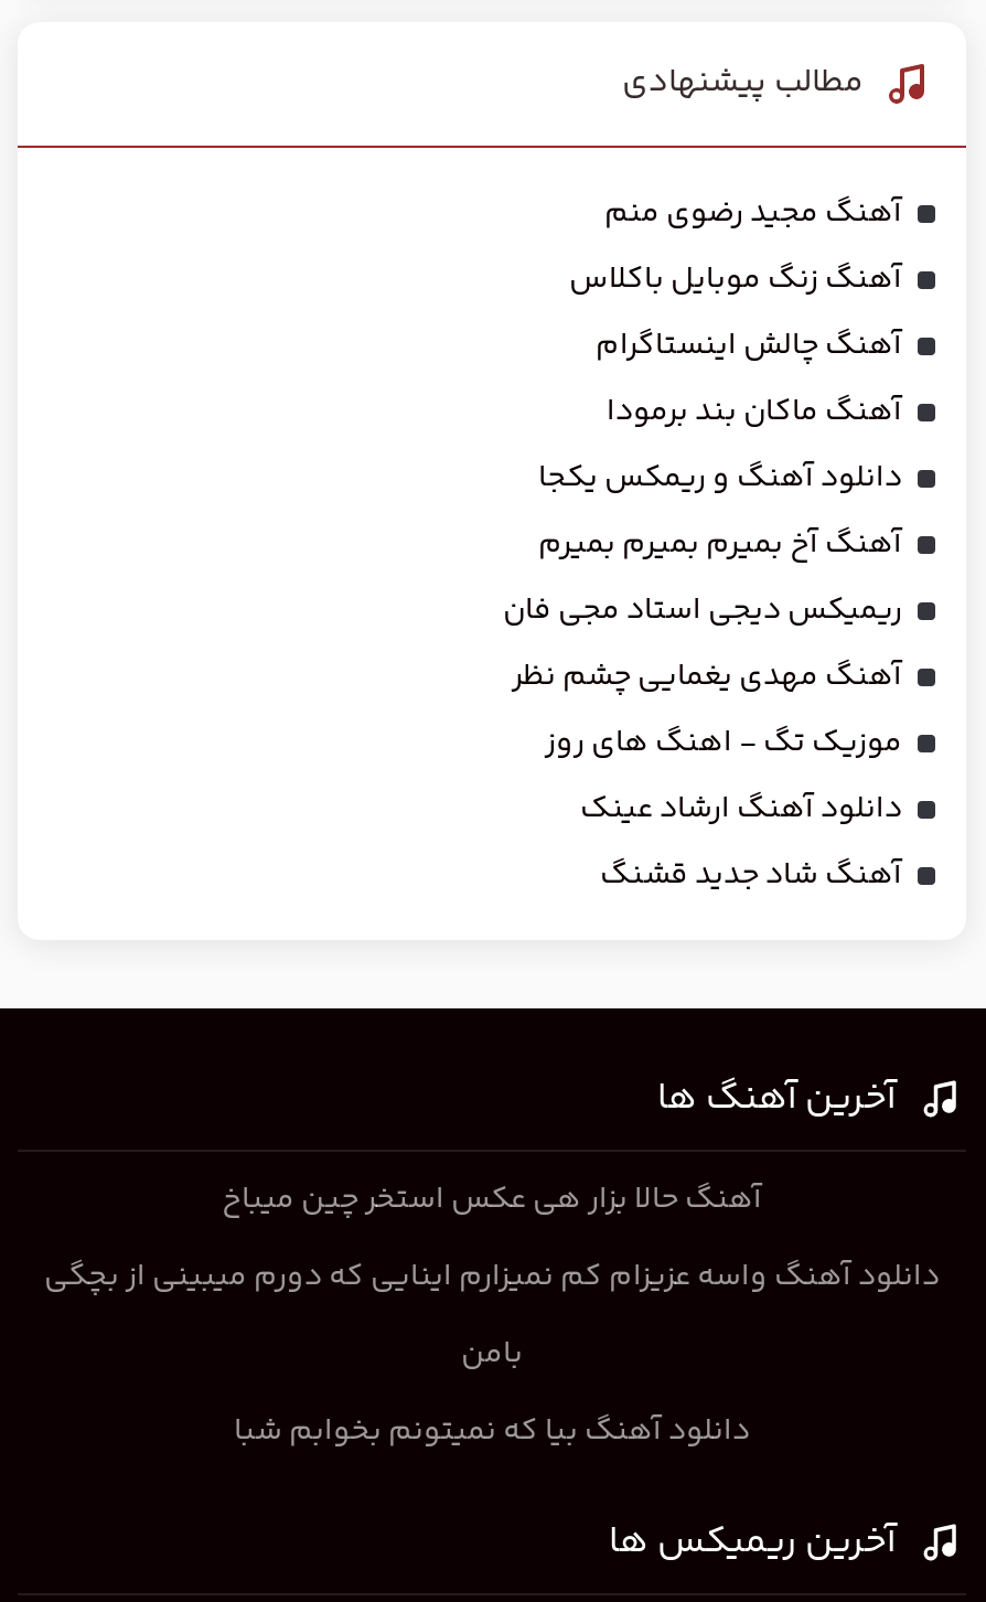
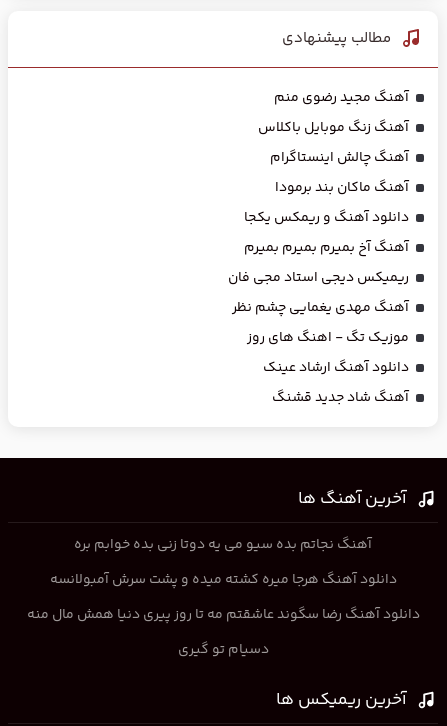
[222,1176,762,1224] آهنگ حالا بزار هی عکس استخر چین میباخ -> [74,534,372,556] آهنگ نجاتم بده سیو می یه دوتا زنی بده خوابم بره
[44,1253,940,1301] دانلود آهنگ واسه عزیزام کم نمیزارم اینایی که دورم میبینی از بچگی -> [49,569,396,591] دانلود آهنگ هرجا میره کشته میده و پشت سرش آمبولانسه
[461,1330,523,1379] بامن -> [26,604,419,626] دانلود آهنگ رضا سگوند عاشقتم مه تا روز پیری دنیا همش مال منه
[234,1407,750,1456] دانلود آهنگ بیا که نمیتونم بخوابم شبا -> [177,639,268,661] دسیام تو گیری

